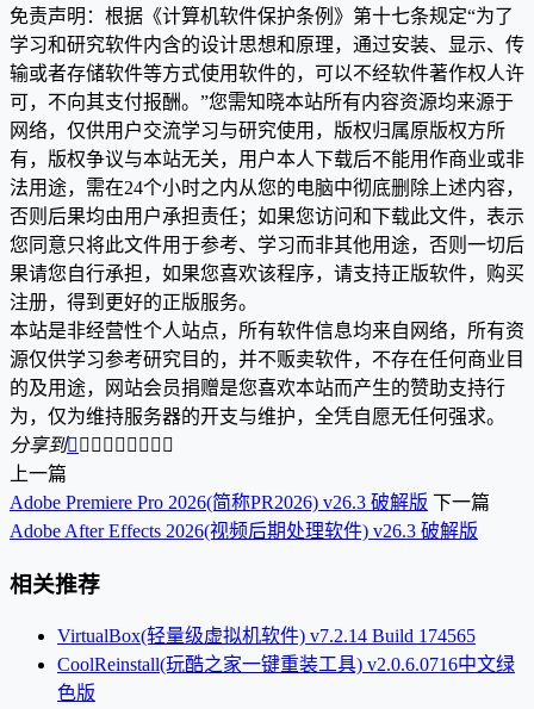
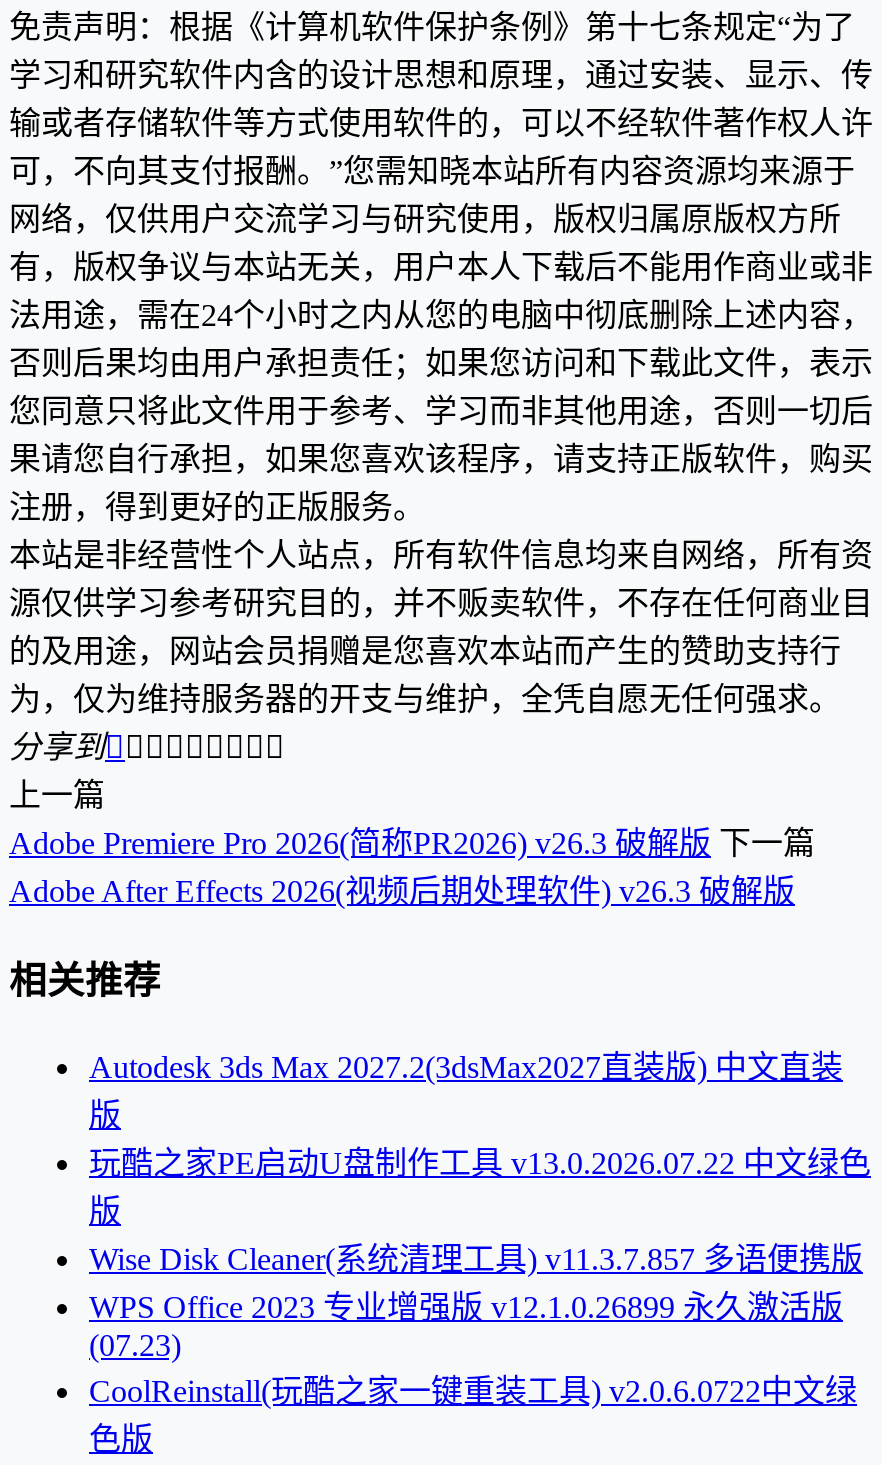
[57,626,515,675] VirtualBox(轻量级虚拟机软件) v7.2.14 Build 174565 | CoolReinstall(玩酷之家一键重装工具) v2.0.6.0716中文绿 -> [89,1050,871,1408] Autodesk 3ds Max 2027.2(3dsMax2027直装版) 中文直装 | 版 | 玩酷之家PE启动U盘制作工具 v13.0.2026.07.22 中文绿色 | 版 | Wise Disk Cleaner(系统清理工具) v11.3.7.857 多语便携版 | WPS Office 2023 专业增强版 v12.1.0.26899 永久激活版 | (07.23) | CoolReinstall(玩酷之家一键重装工具) v2.0.6.0722中文绿

